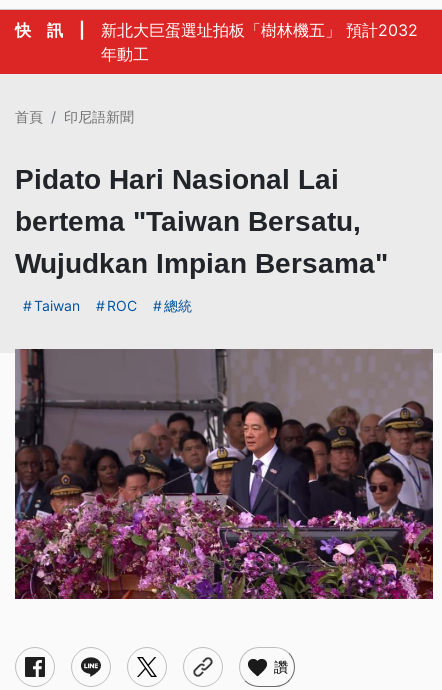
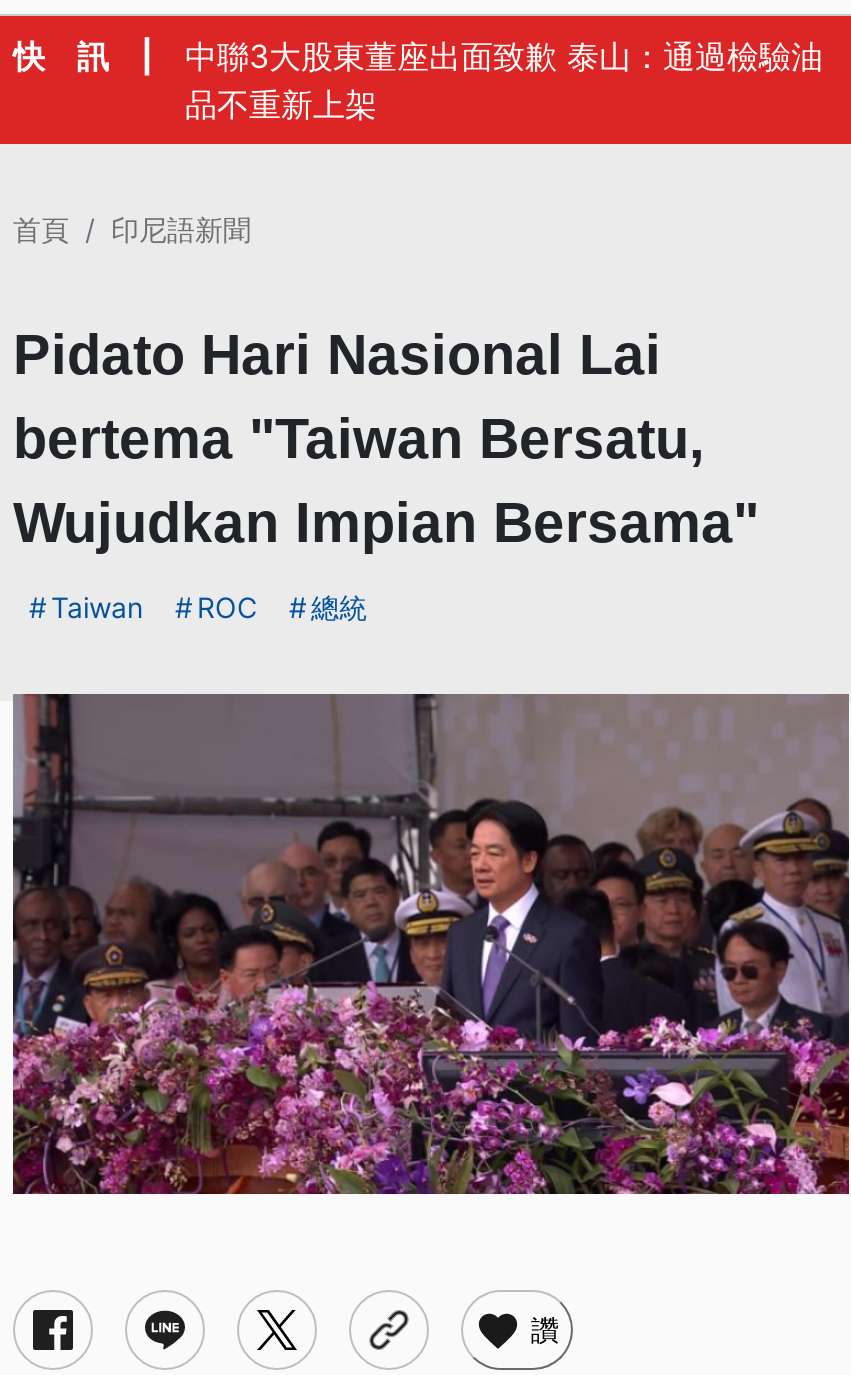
[101,20,418,64] 新北大巨蛋選址拍板「樹林機五」 預計2032 | 年動工 -> [185,36,823,124] 中聯3大股東董座出面致歉 泰山：通過檢驗油 | 品不重新上架

